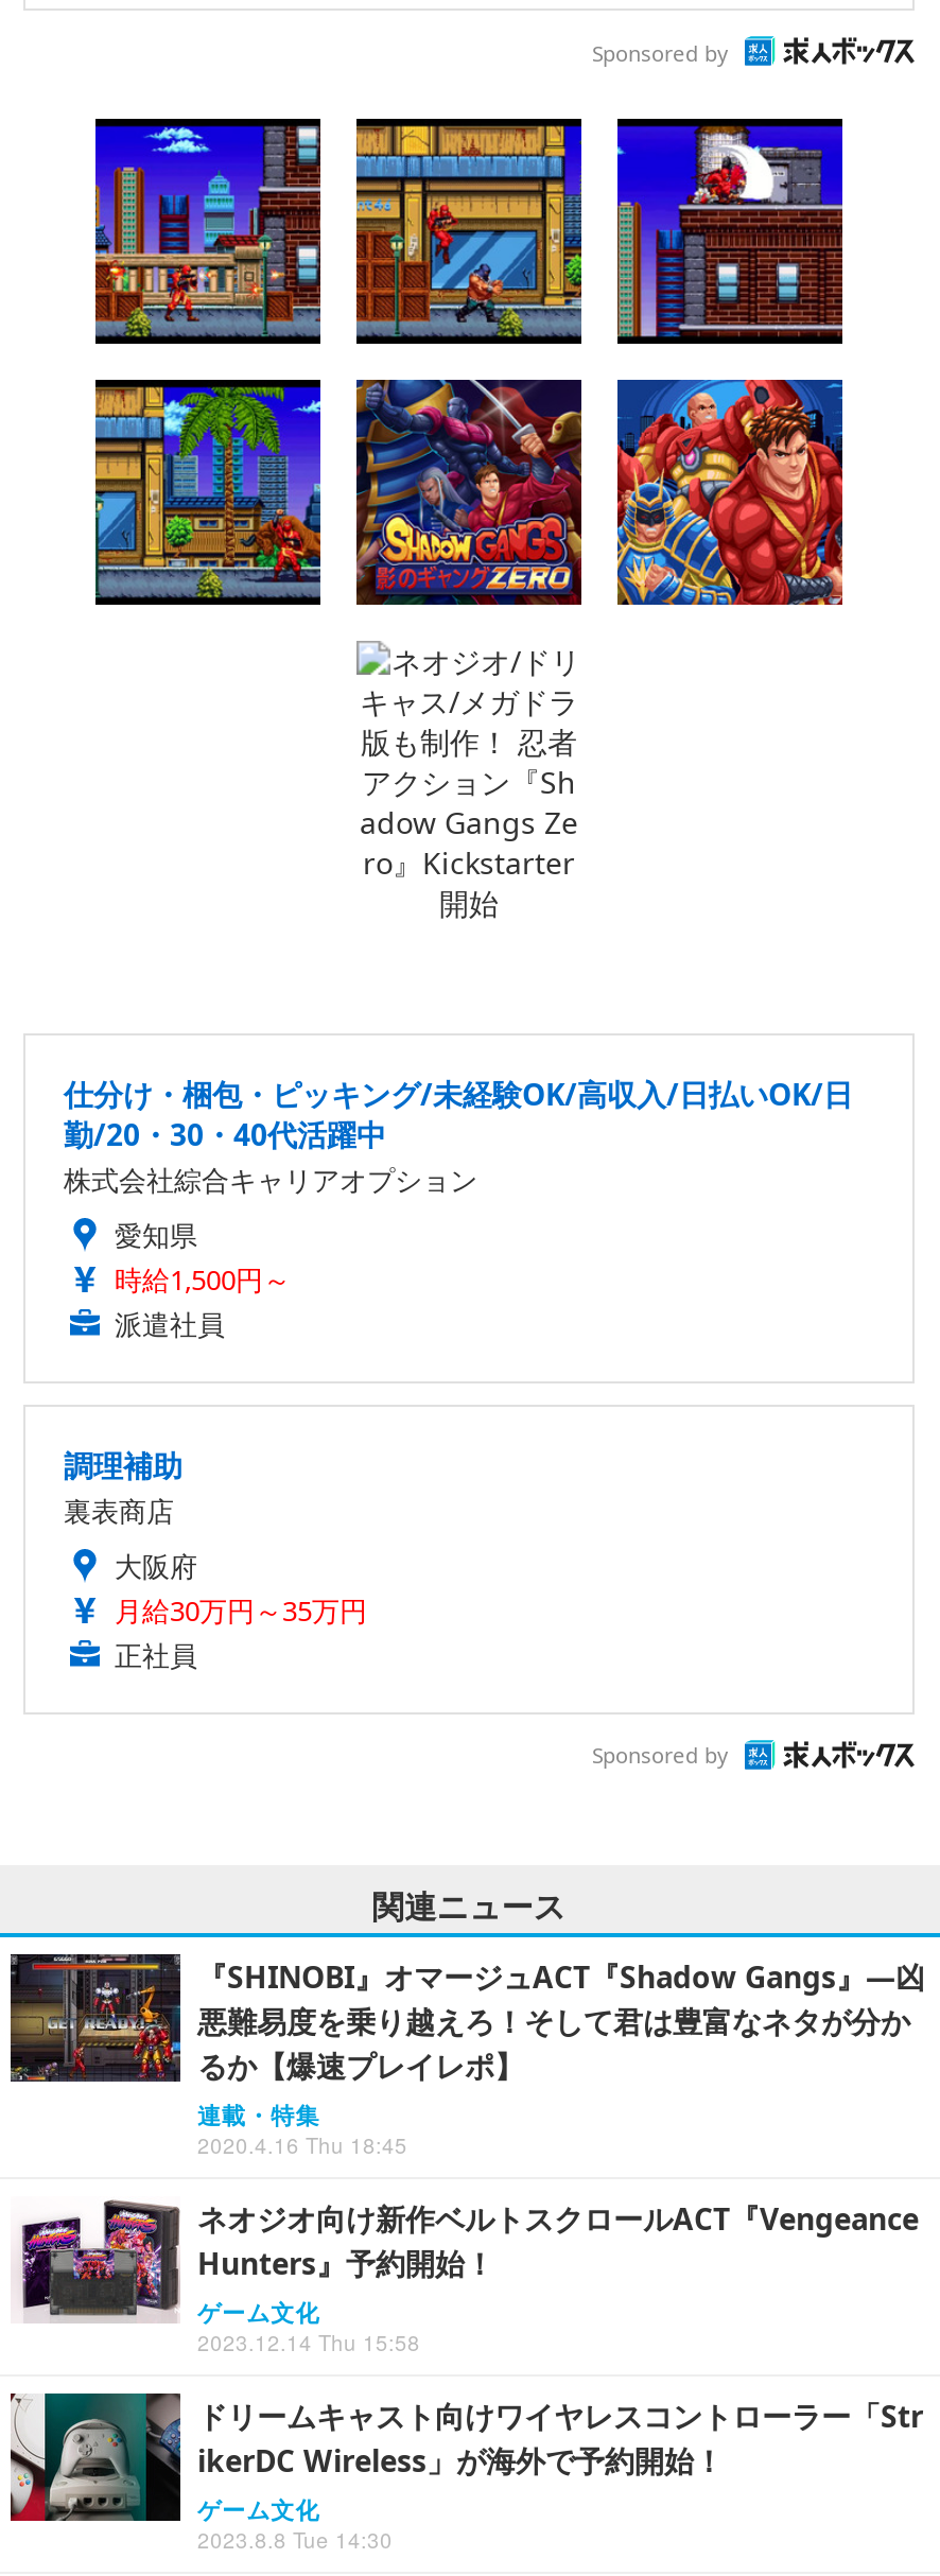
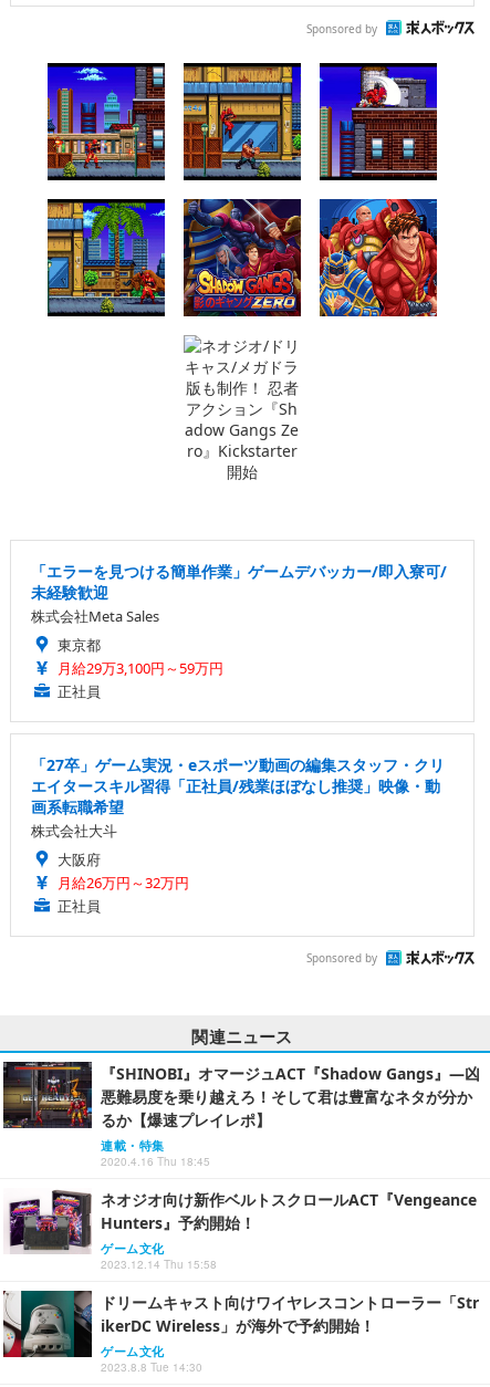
[64,1073,853,1343] 仕分け・梱包・ピッキング/未経験OK/高収入/日払いOK/日 | 勤/20・30・40代活躍中 | 株式会社綜合キャリアオプション | 愛知県 | 時給1,500円～ | 派遣社員 -> [31,561,447,701] 「エラーを見つける簡単作業」ゲームデバッカー/即入寮可/ | 未経験歓迎 | 株式会社Meta Sales | 東京都 | 月給29万3,100円～59万円 | 正社員
[64,1445,182,1529] 調理補助 | 裏表商店 -> [31,754,445,840] 「27卒」ゲーム実況・eスポーツ動画の編集スタッフ・クリ | エイタースキル習得「正社員/残業ほぼなし推奨」映像・動 | 画系転職希望 | 株式会社大斗
[115,1591,367,1629] 月給30万円～35万円 -> [58,872,189,892] 月給26万円～32万円

